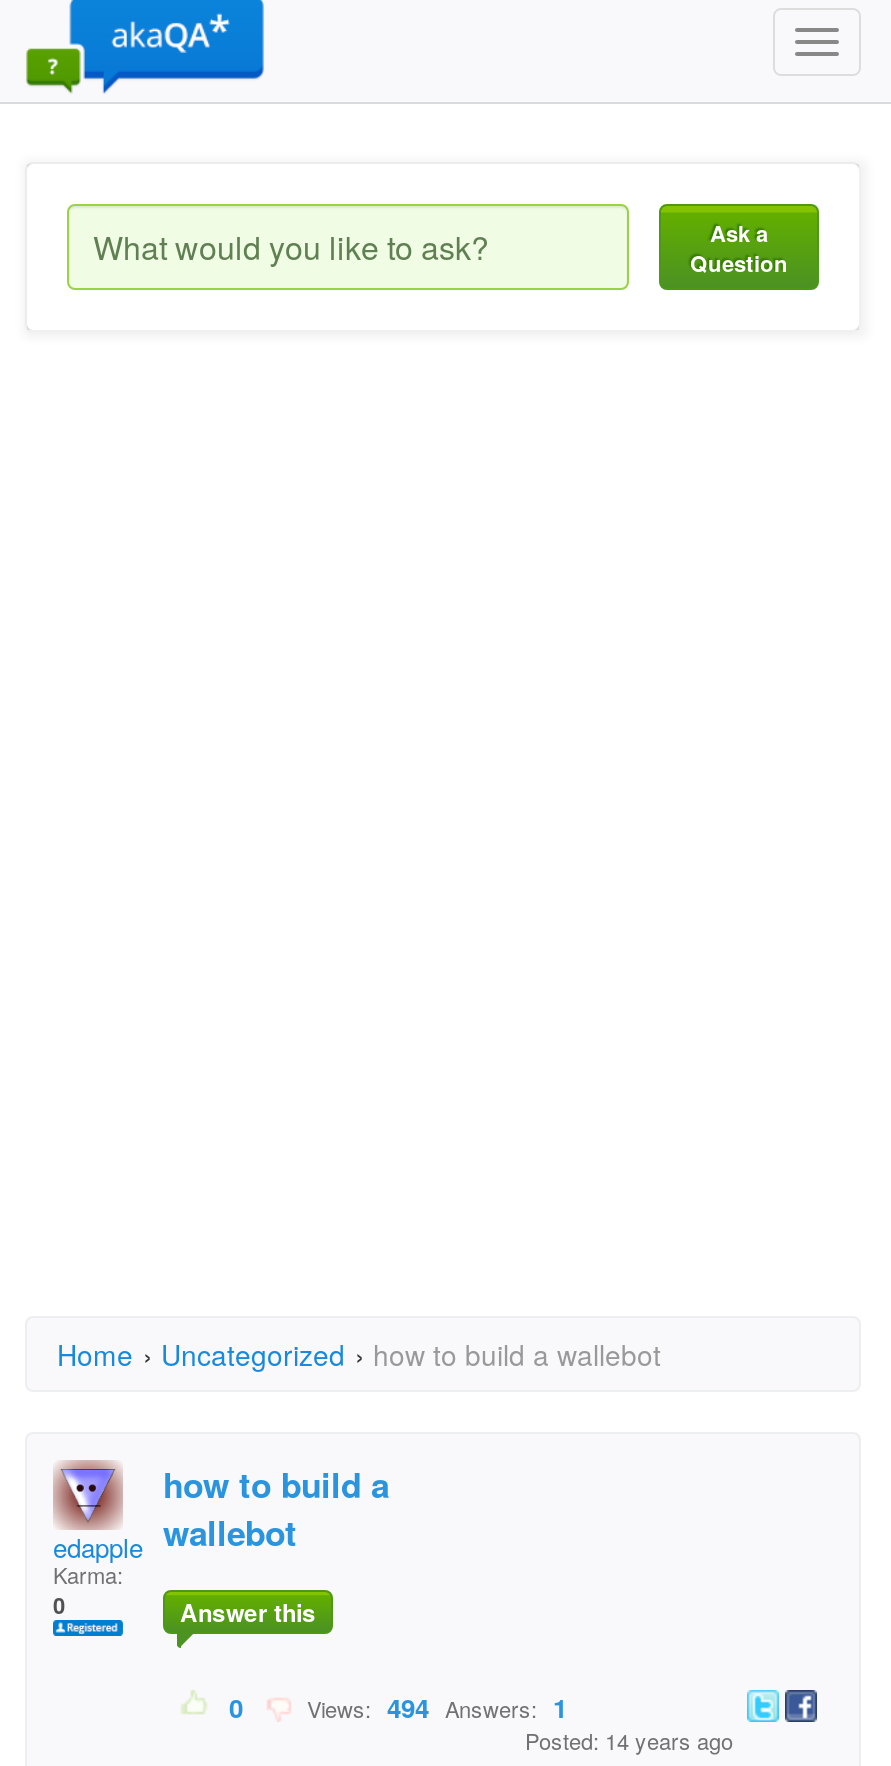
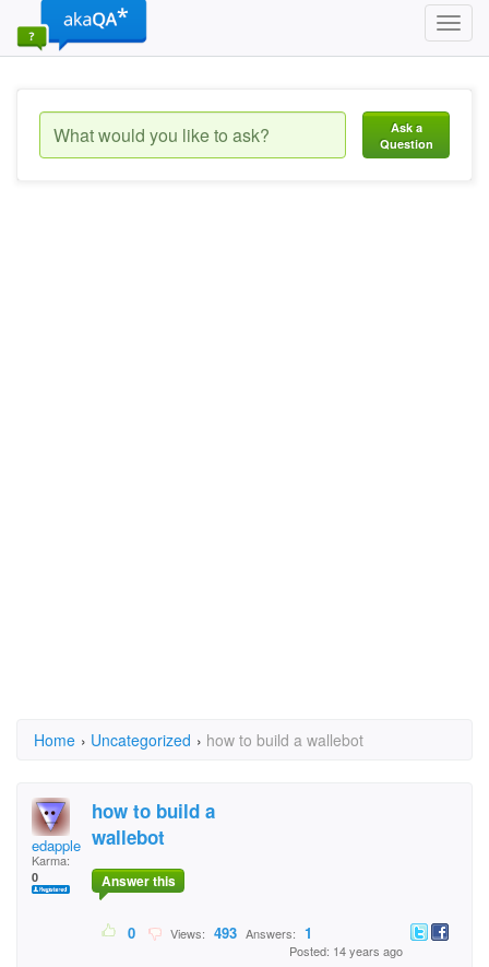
[295,1688,567,1726] Views: 494 Answers: 1 -> [164,922,312,943] Views: 493 Answers: 1

